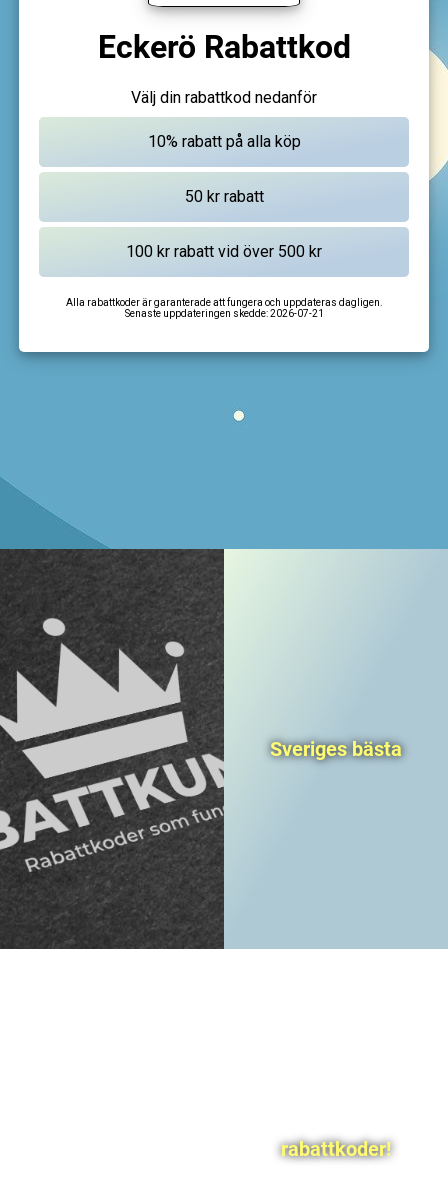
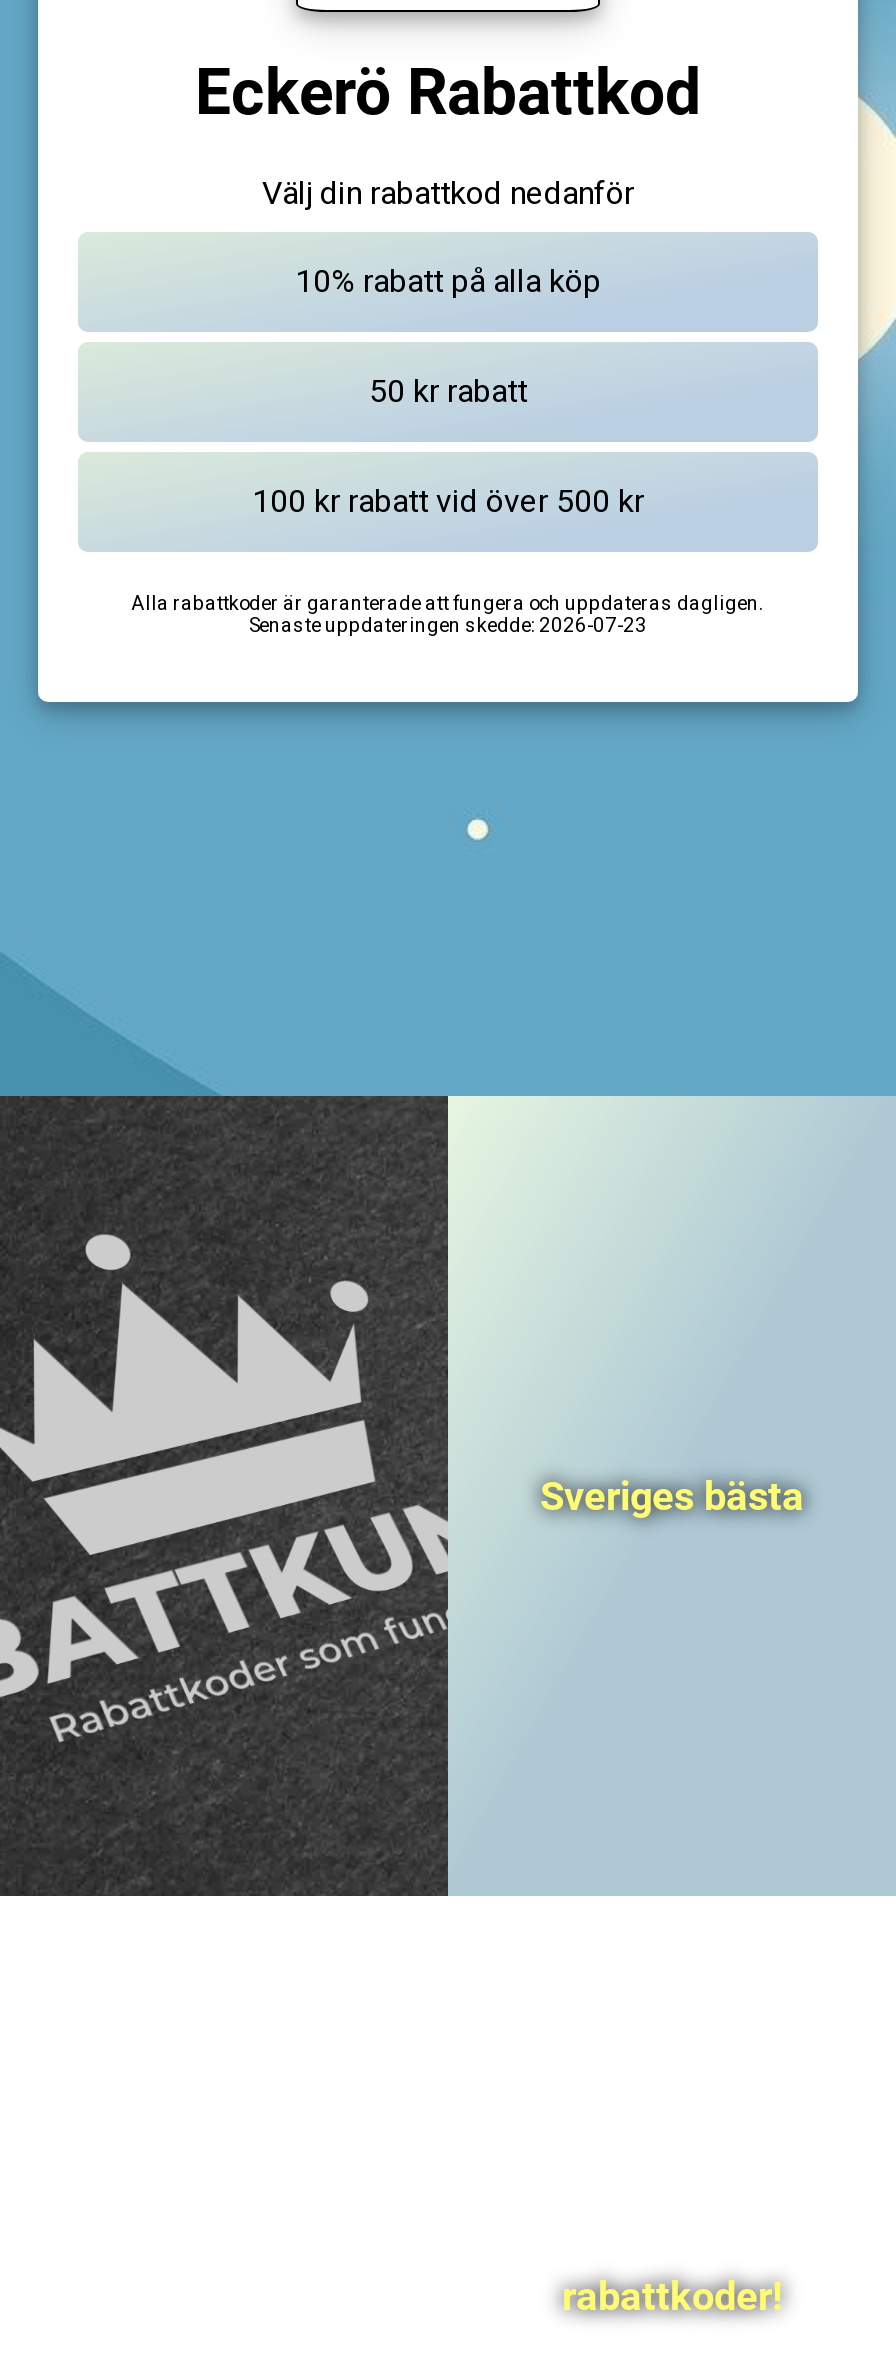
[124,308,323,319] Senaste uppdateringen skedde: 2026-07-21 -> [249,615,647,637] Senaste uppdateringen skedde: 2026-07-23

